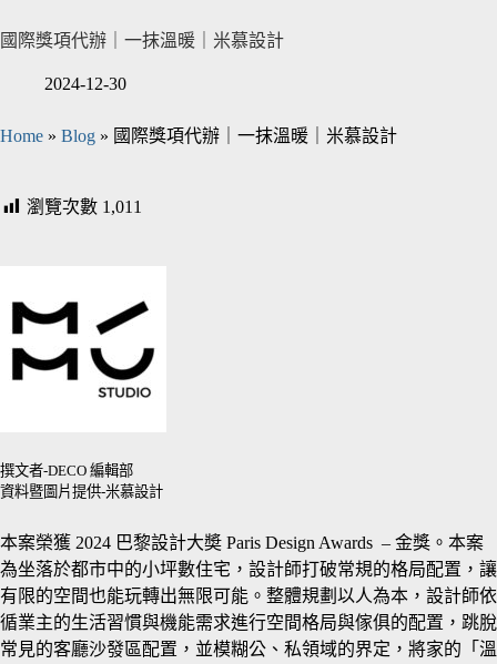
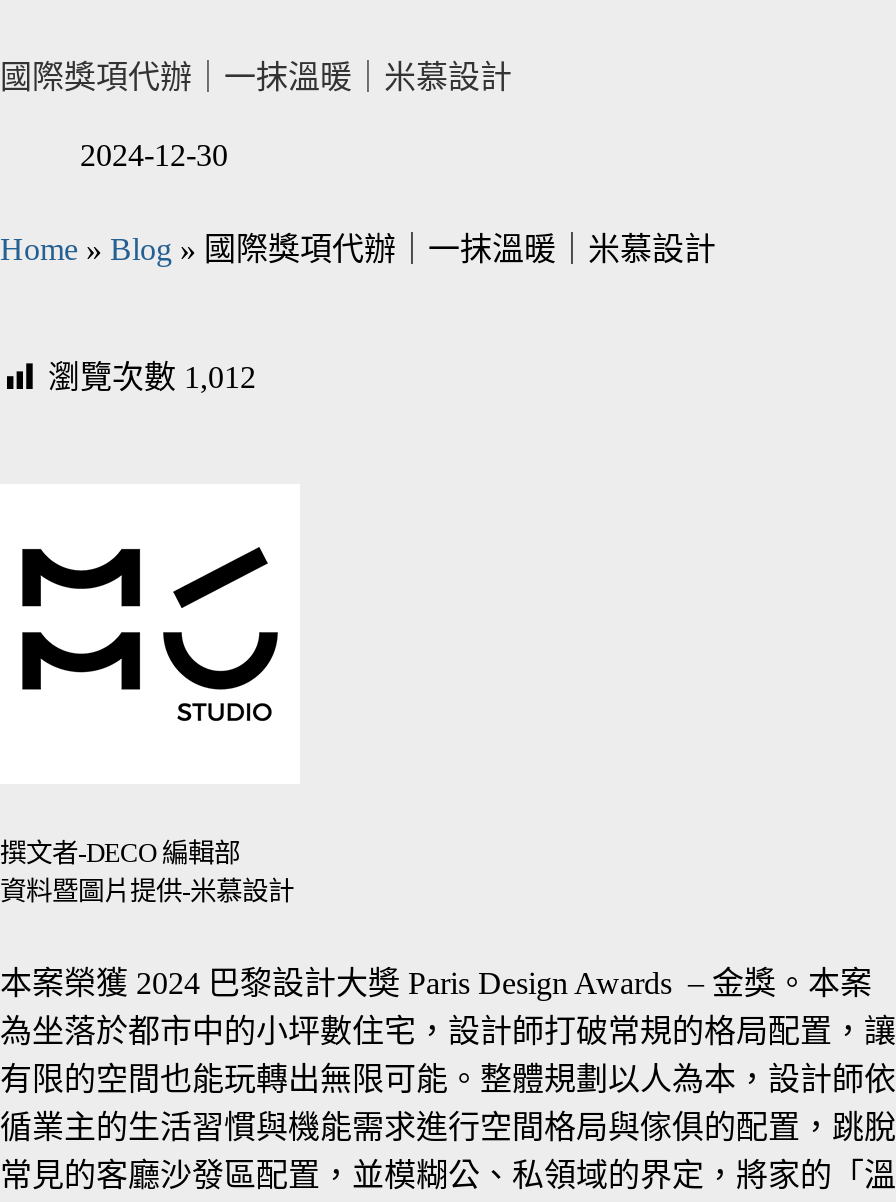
[27,197,142,216] 瀏覽次數 1,011 -> [48,360,256,394] 瀏覽次數 1,012

